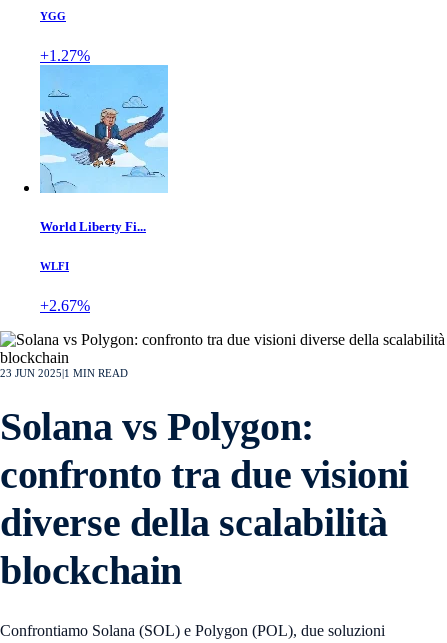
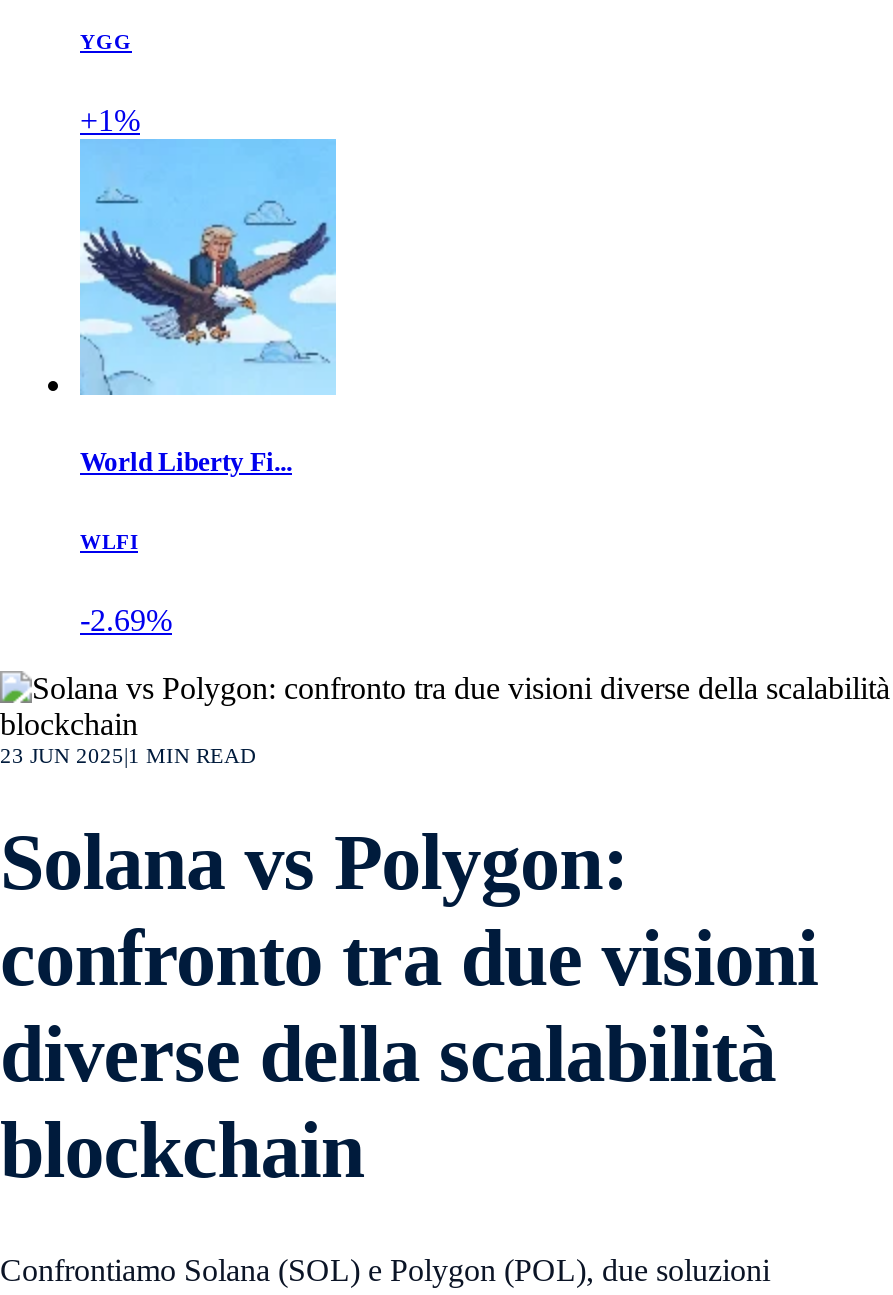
[40,47,90,64] +1.27% -> [80,103,140,137] +1%
[40,297,90,314] +2.67% -> [80,604,172,638] -2.69%

